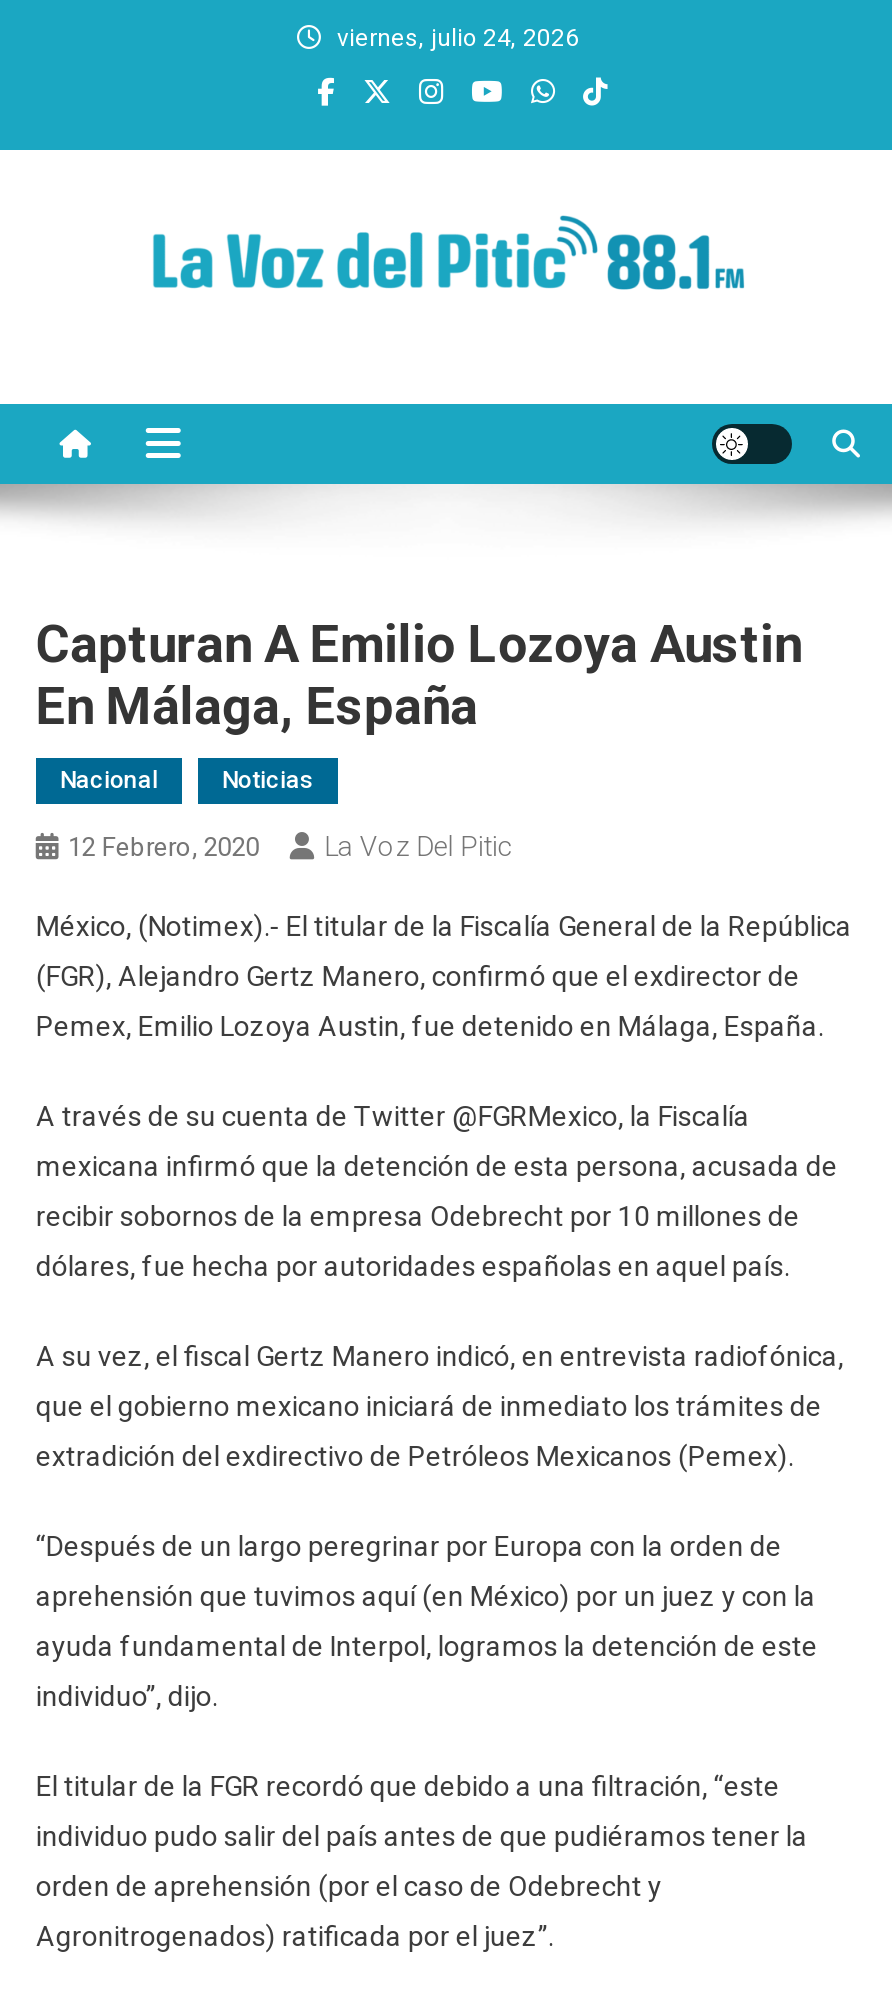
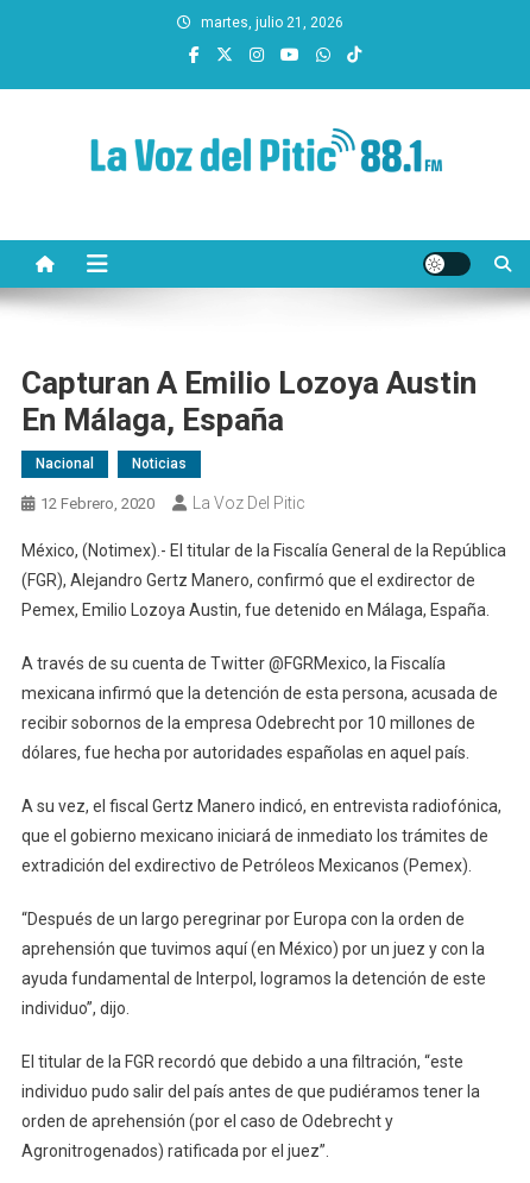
[337,24,579,52] viernes, julio 24, 2026 -> [201,14,343,31] martes, julio 21, 2026

